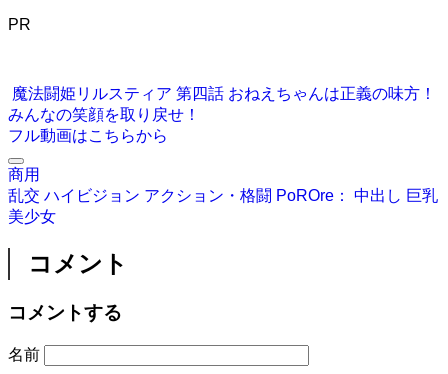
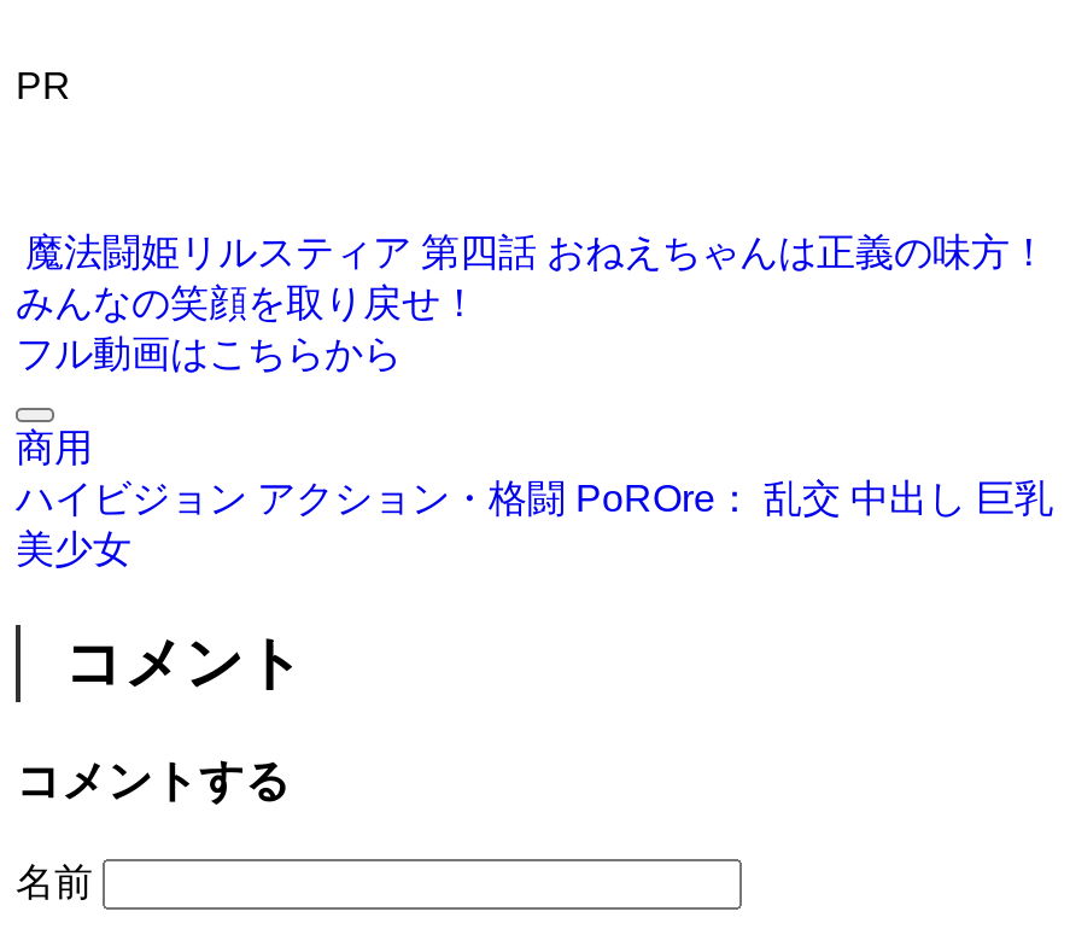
[8,187,438,204] 乱交ハイビジョンアクション・格闘PoROre：中出し巨乳 -> [16,479,1053,520] ハイビジョンアクション・格闘PoROre：乱交中出し巨乳

